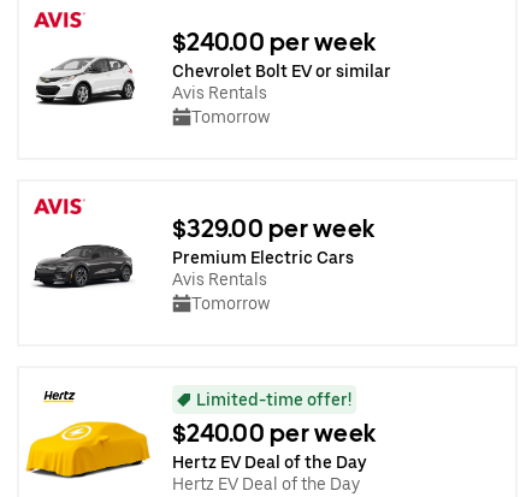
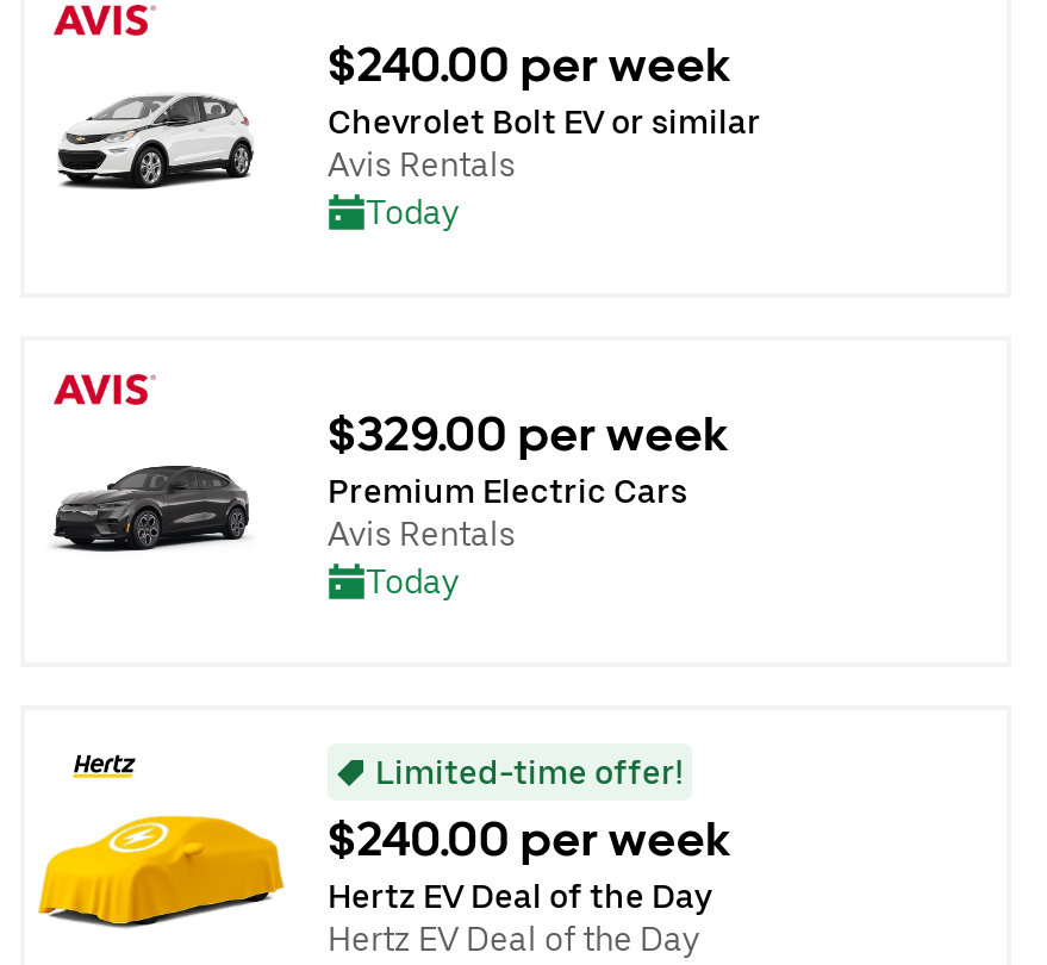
[191,106,270,126] Tomorrow -> [366,192,459,230] Today
[191,293,270,312] Tomorrow -> [366,561,459,599] Today

